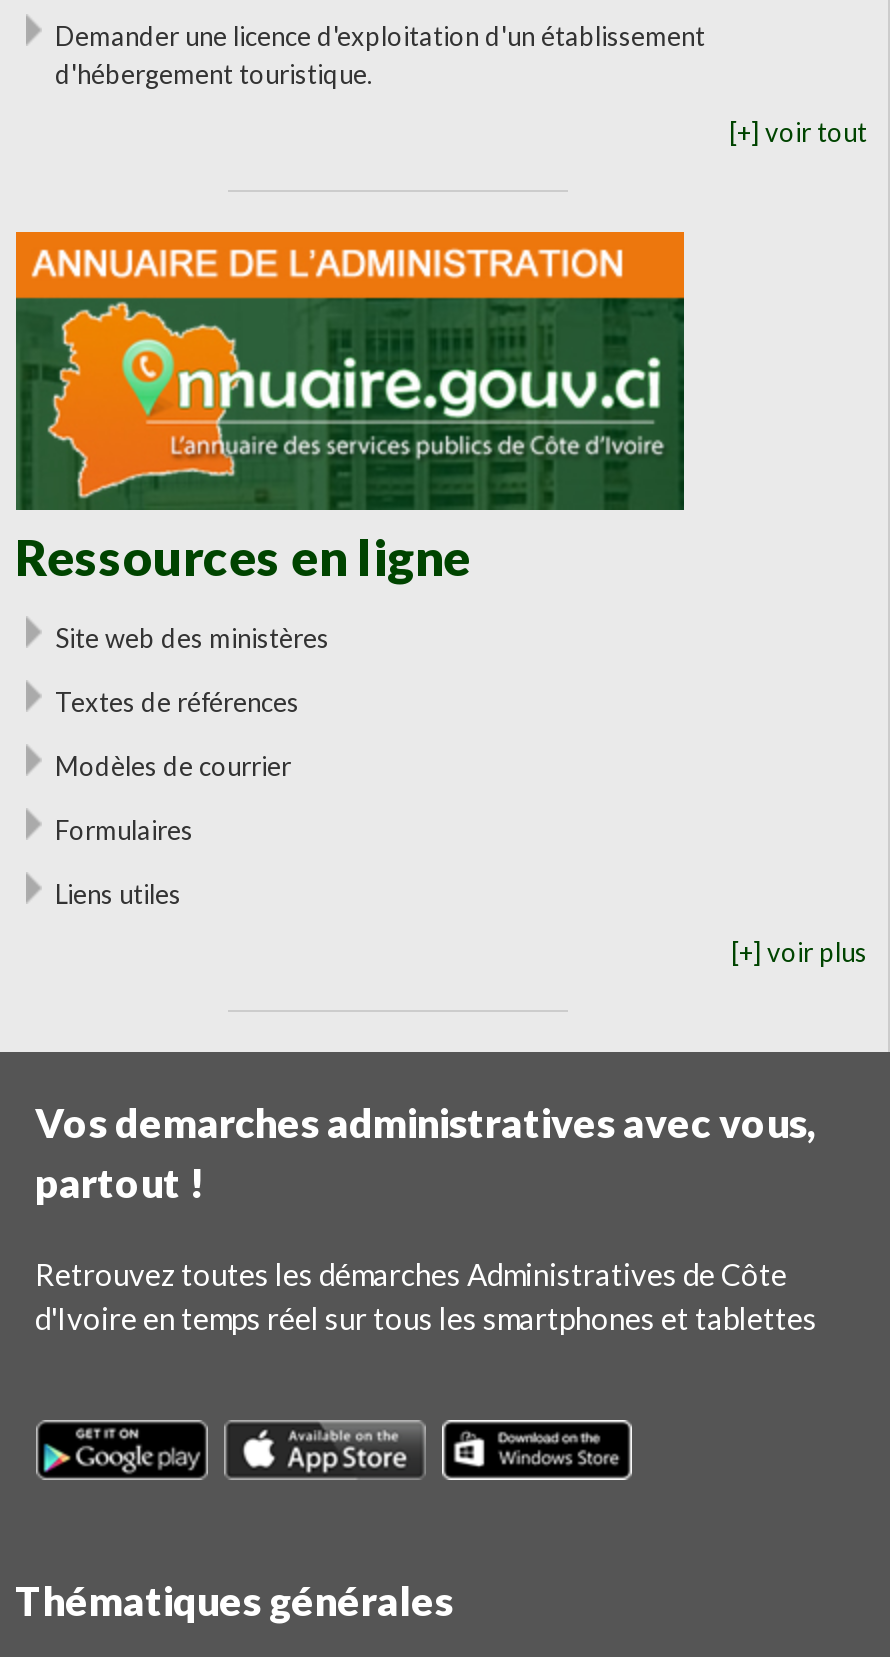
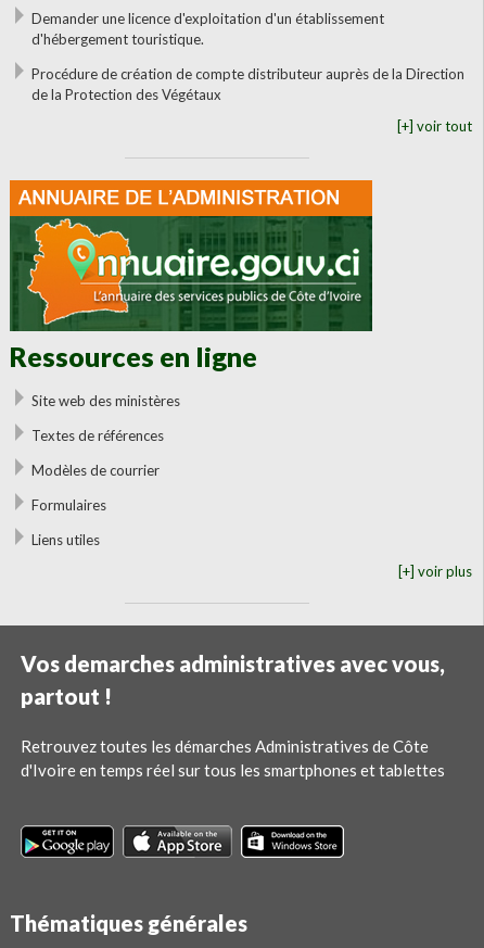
none -> [31,65,464,103] Procédure de création de compte distributeur auprès de la Direction | de la Protection des Végétaux

